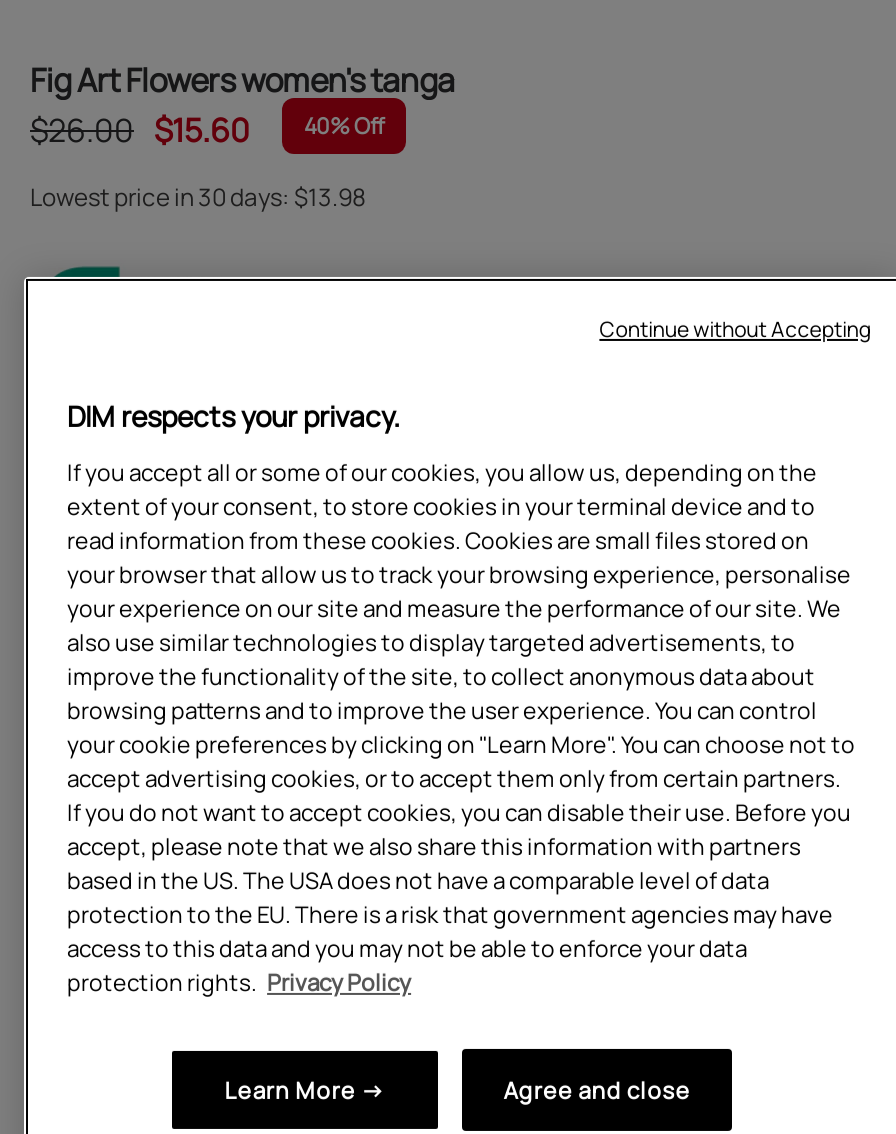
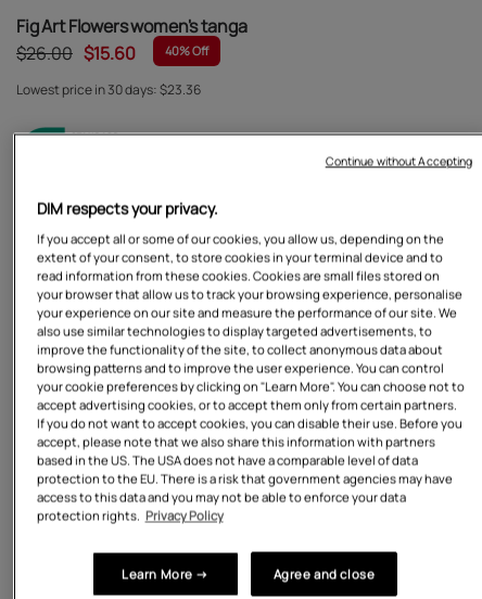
[30,181,366,215] Lowest price in 30 days: $13.98 -> [16,81,201,99] Lowest price in 30 days: $23.36

